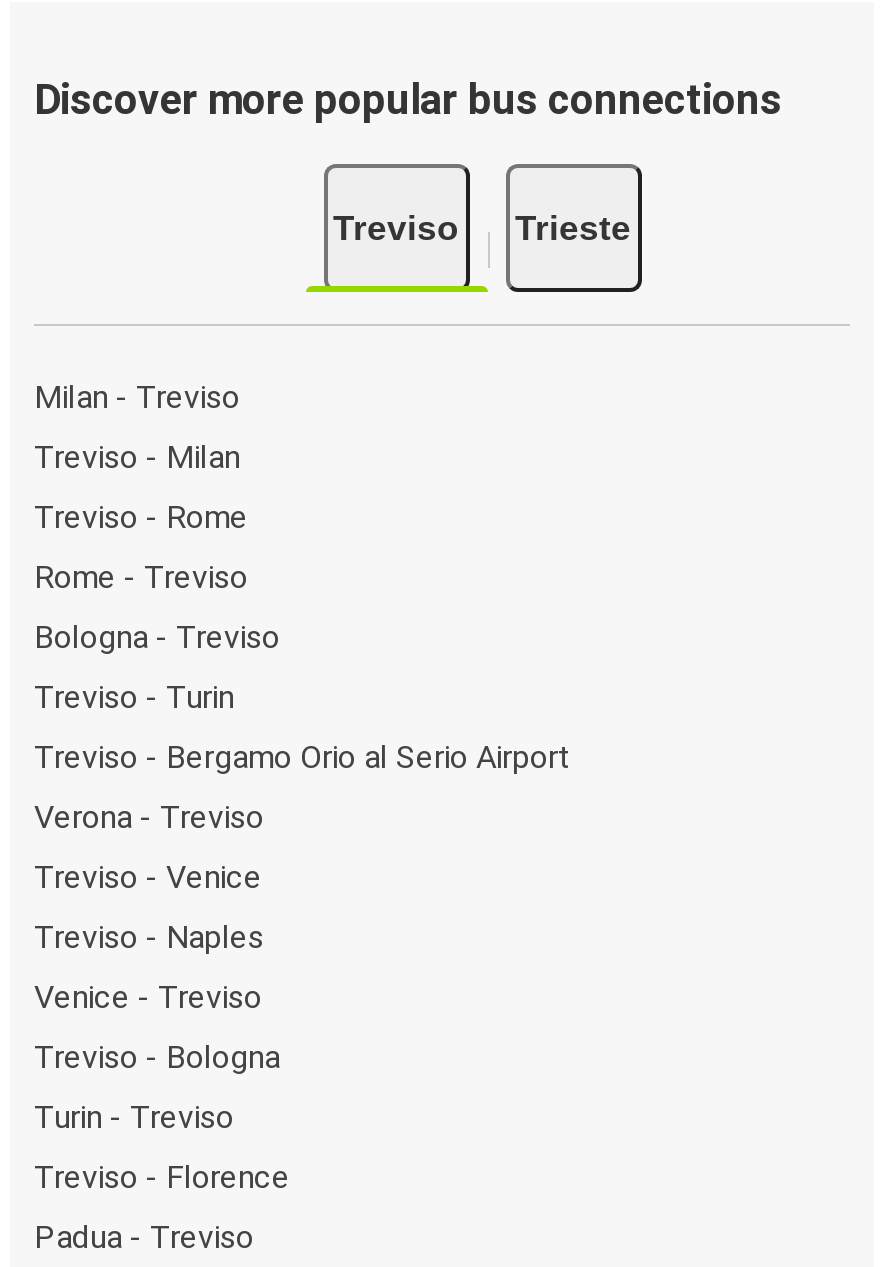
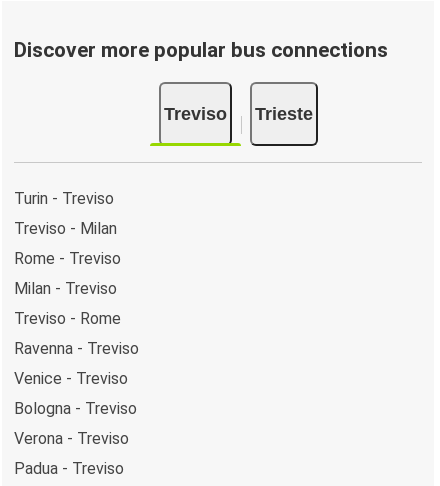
moved [34,377,248,595] -> [14,218,121,327]: Treviso - Milan | Rome - Treviso | Milan - Treviso | Treviso - Rome
moved [34,617,280,1015] -> [14,368,137,447]: Venice - Treviso | Bologna - Treviso | Verona - Treviso
[34,677,572,1075] Treviso - Turin | Treviso - Bergamo Orio al Serio Airport | Treviso - Venice | Treviso - Naples | Treviso - Bologna -> none
moved [34,1097,234,1135] -> [14,188,114,207]: Turin - Treviso
[34,1157,290,1195] Treviso - Florence -> [14,338,139,357] Ravenna - Treviso

